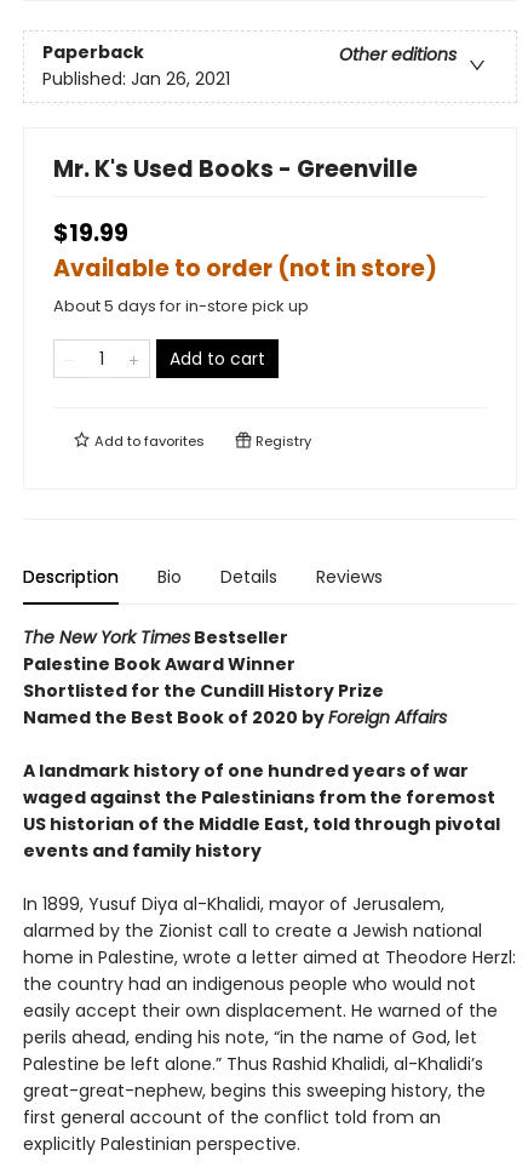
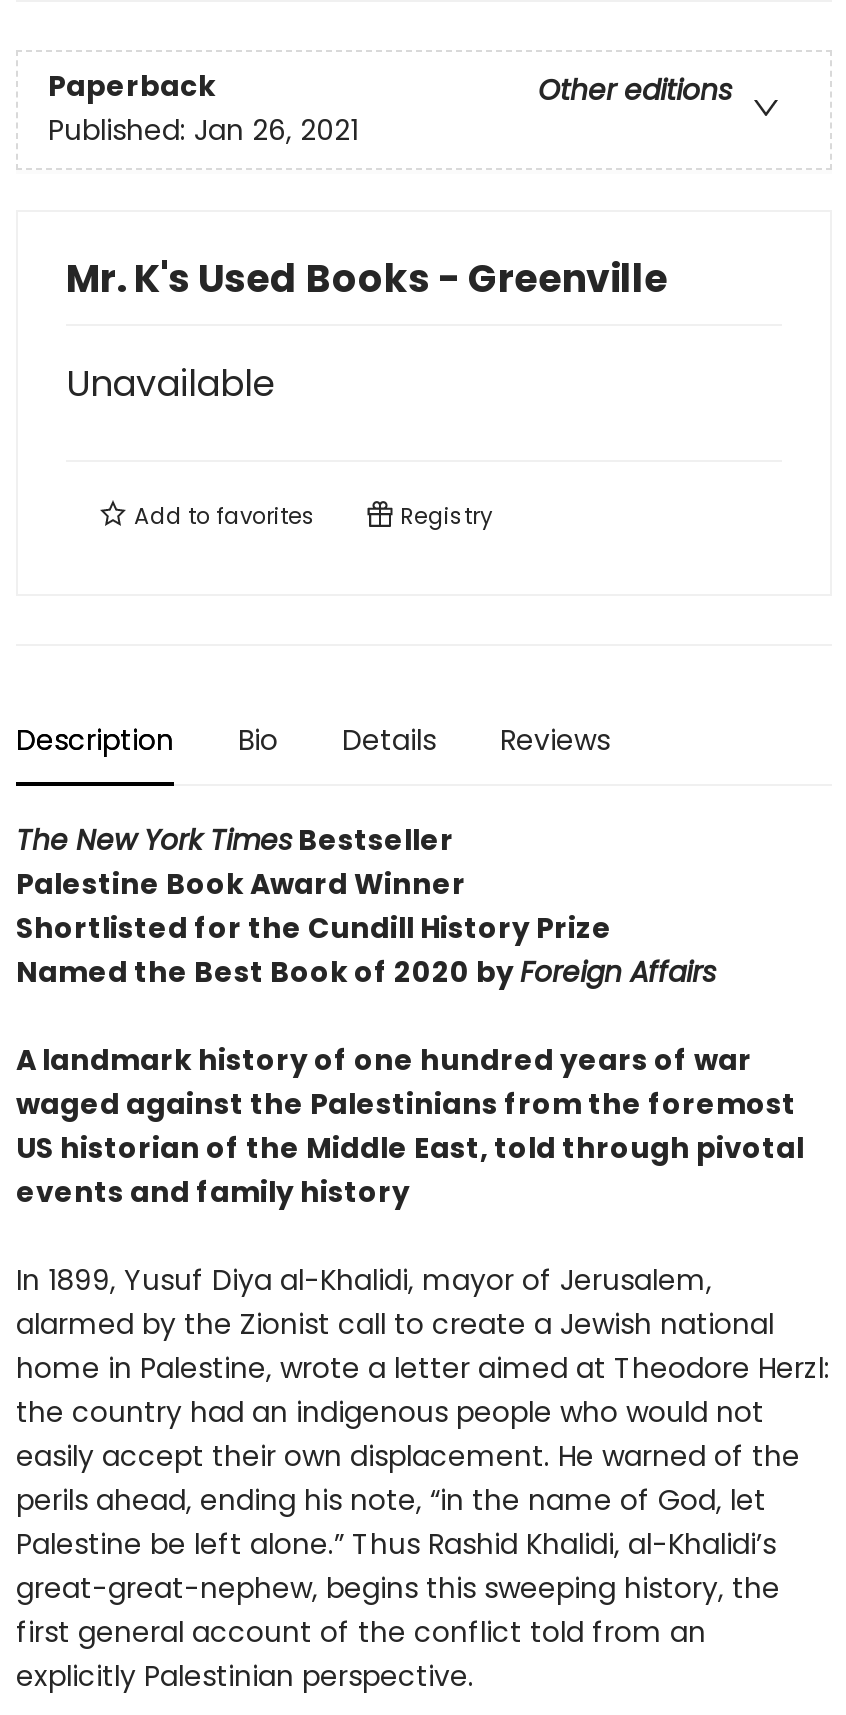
[53,217,437,371] $19.99 | Available to order (not in store) | About 5 days for in-store pick up | Add to cart -> [66,358,274,408] Unavailable

